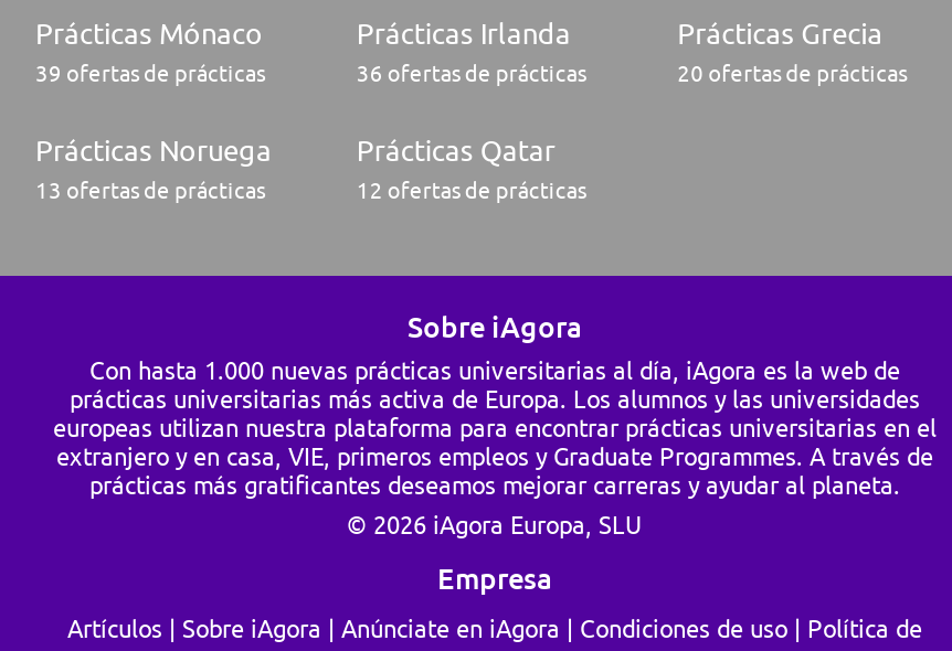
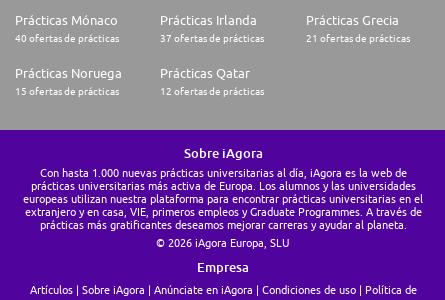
[35,60,265,86] 39 ofertas de prácticas -> [15,32,119,44] 40 ofertas de prácticas
[356,60,586,86] 36 ofertas de prácticas -> [160,32,264,44] 37 ofertas de prácticas
[677,60,907,86] 20 ofertas de prácticas -> [306,32,410,44] 21 ofertas de prácticas
[35,177,265,203] 13 ofertas de prácticas -> [15,85,119,97] 15 ofertas de prácticas

